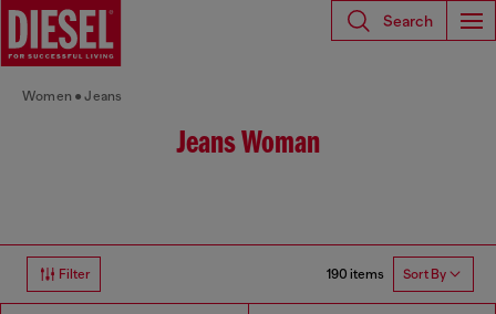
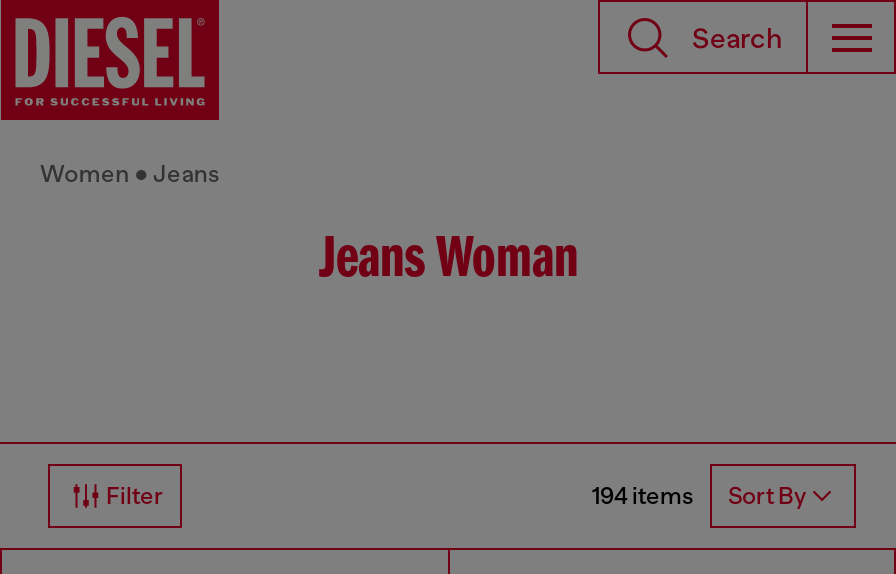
[327,266,446,282] 190 items Sort By -> [592,482,806,511] 194 items Sort By

